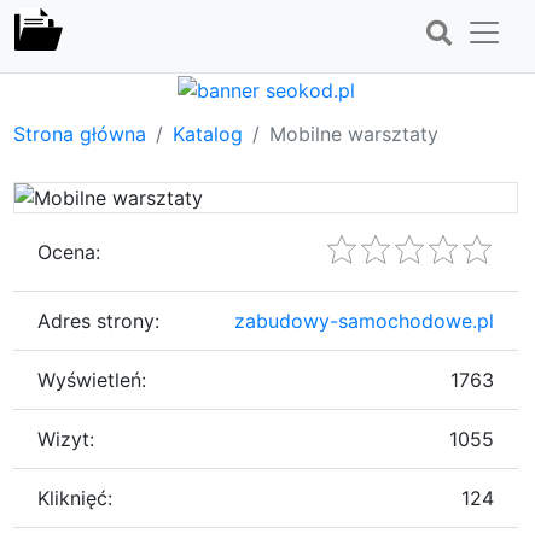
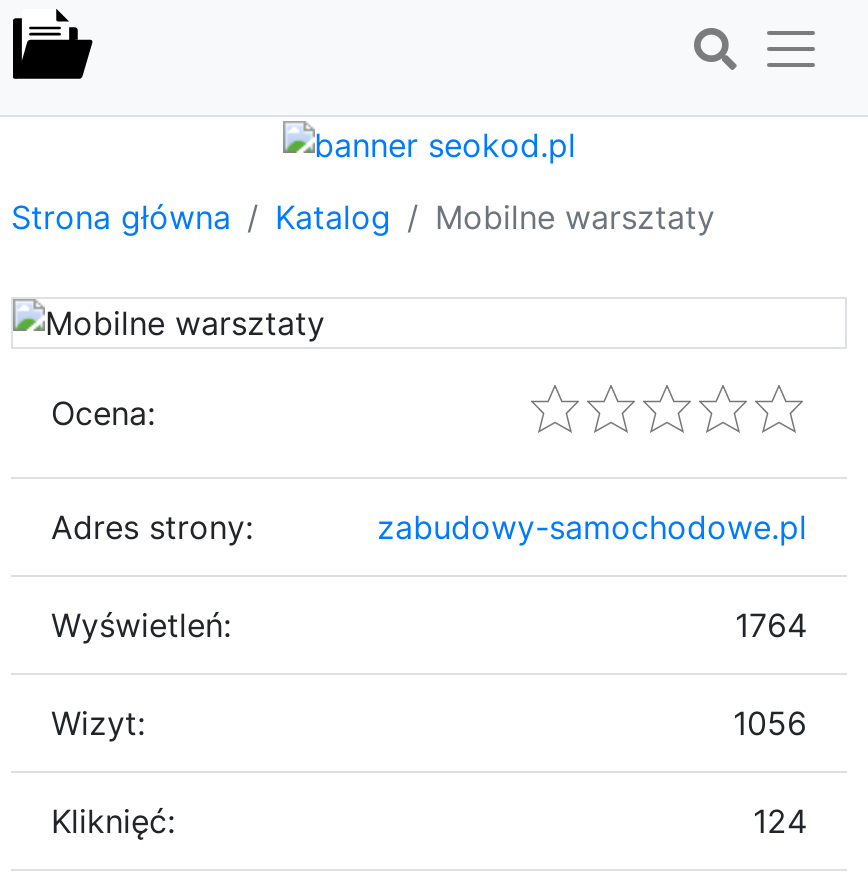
[450,367,494,391] 1763 -> [735,604,807,644] 1764
[449,426,494,451] 1055 -> [733,702,807,742] 1056

